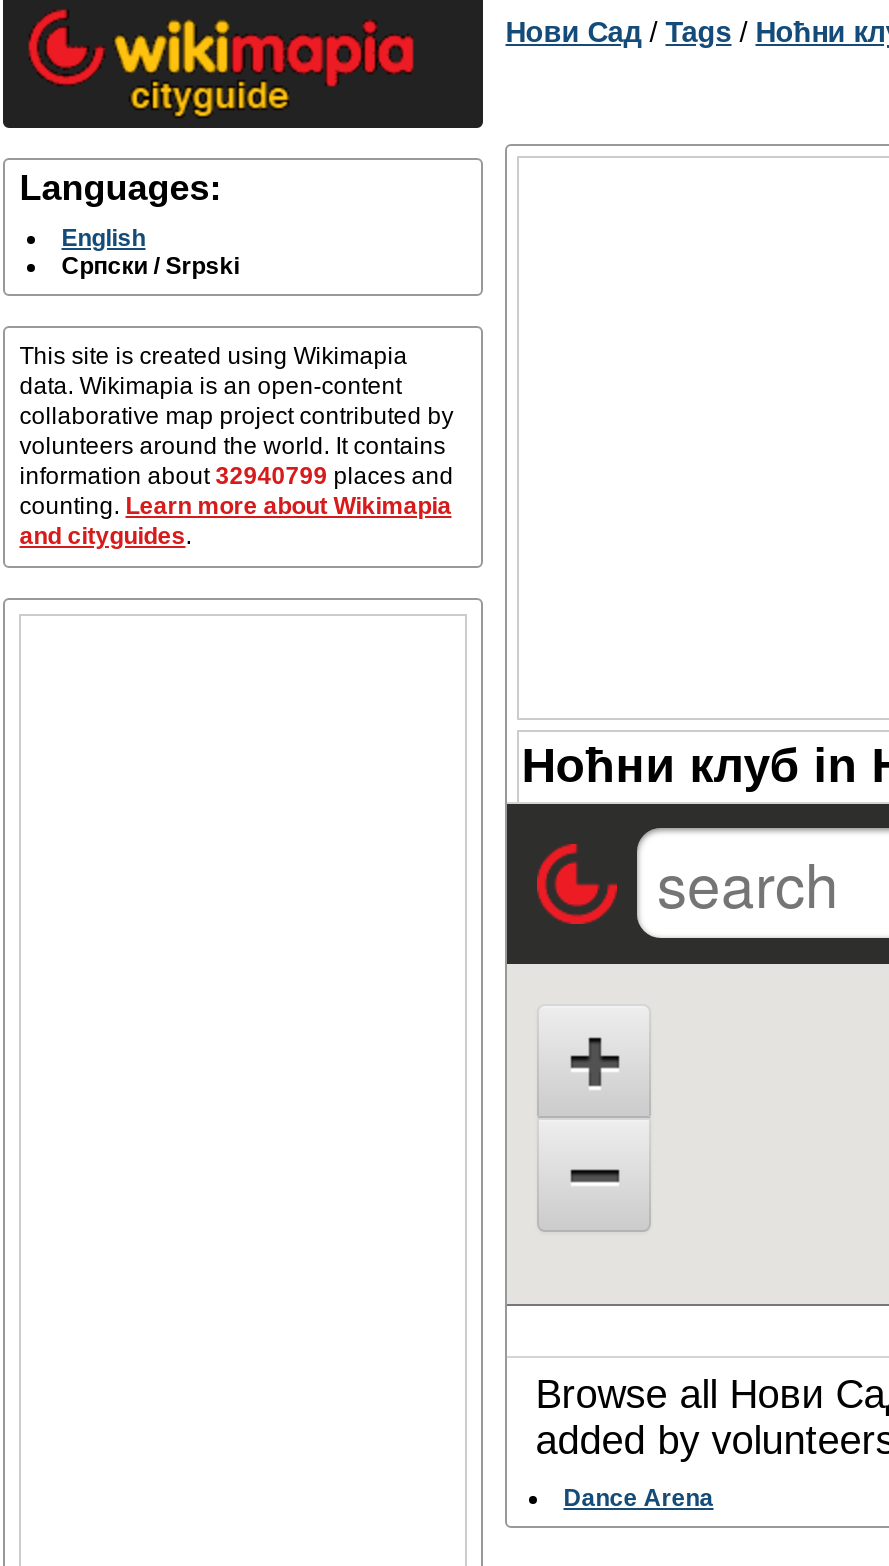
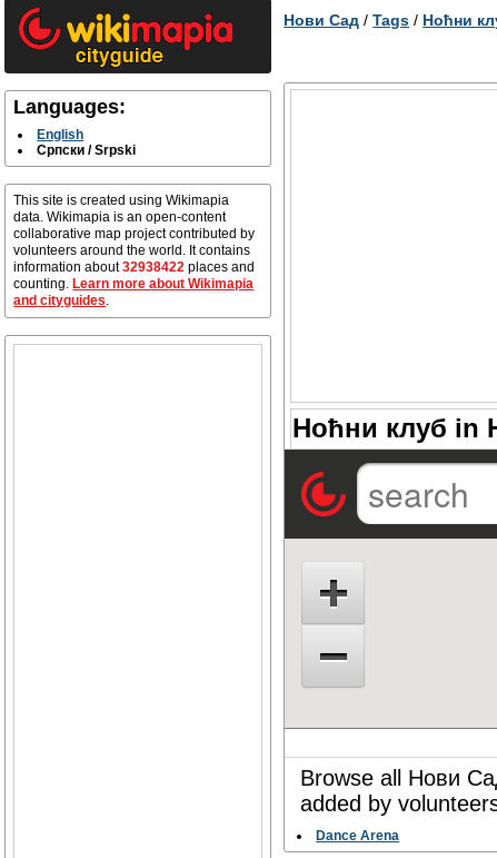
[19,462,453,490] information about 32940799 places and -> [14,259,255,275] information about 32938422 places and

